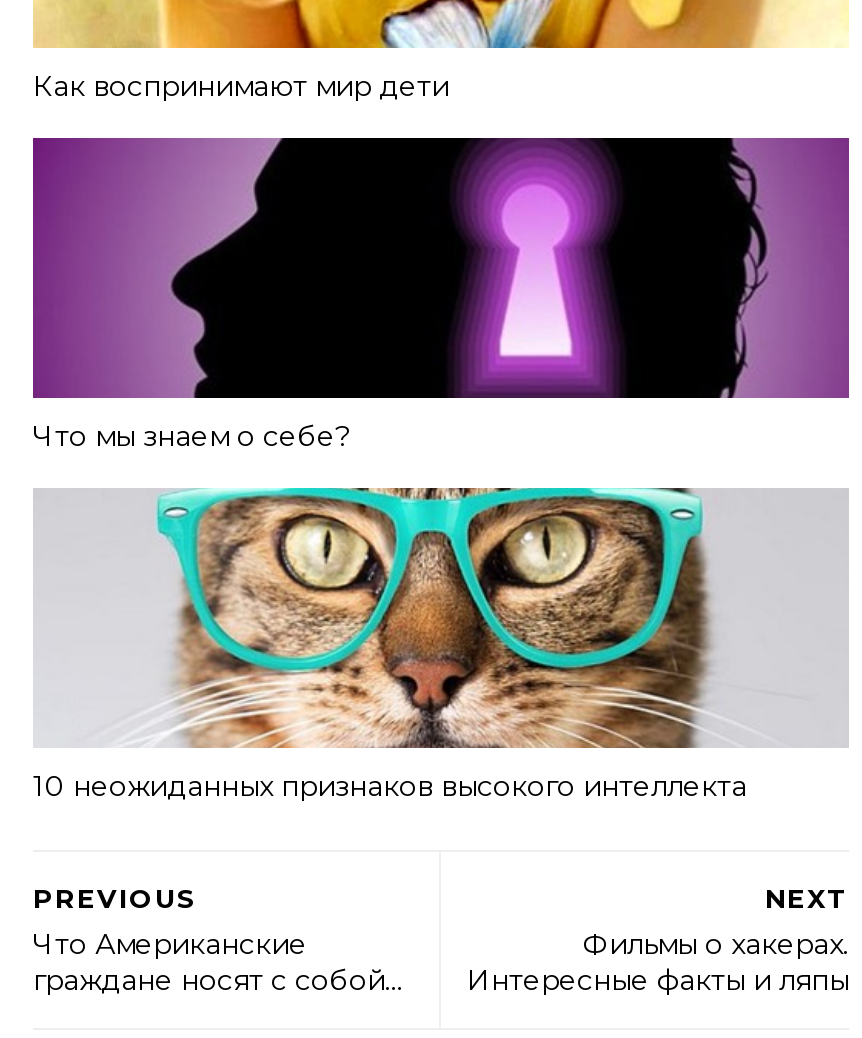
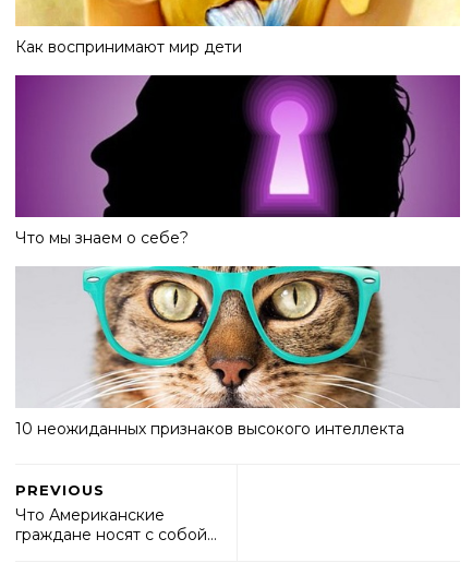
[467,882,849,998] NEXT | Фильмы о хакерах. | Интересные факты и ляпы -> none

